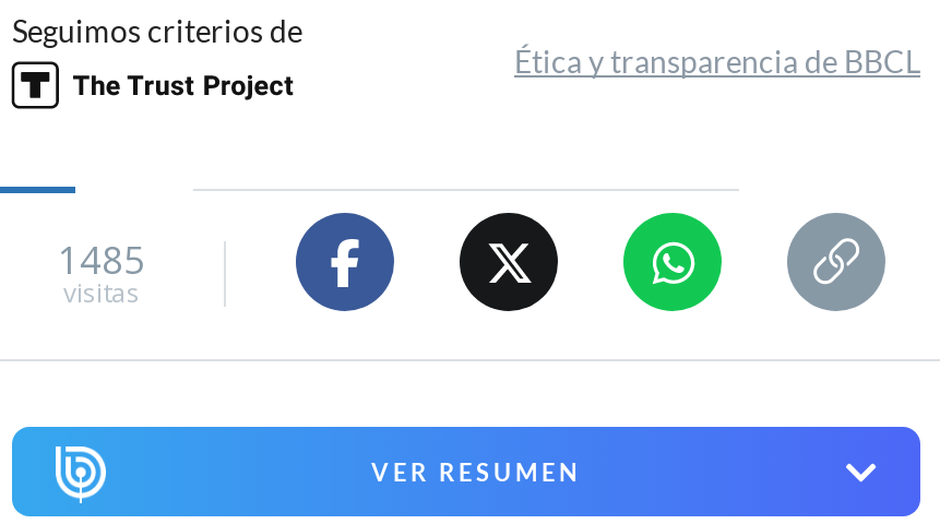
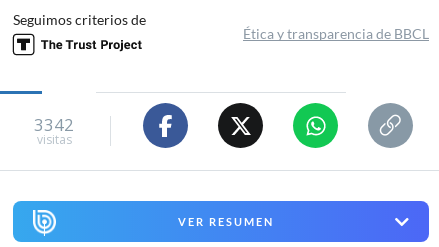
[58,235,145,285] 1485 -> [34,113,74,136] 3342

